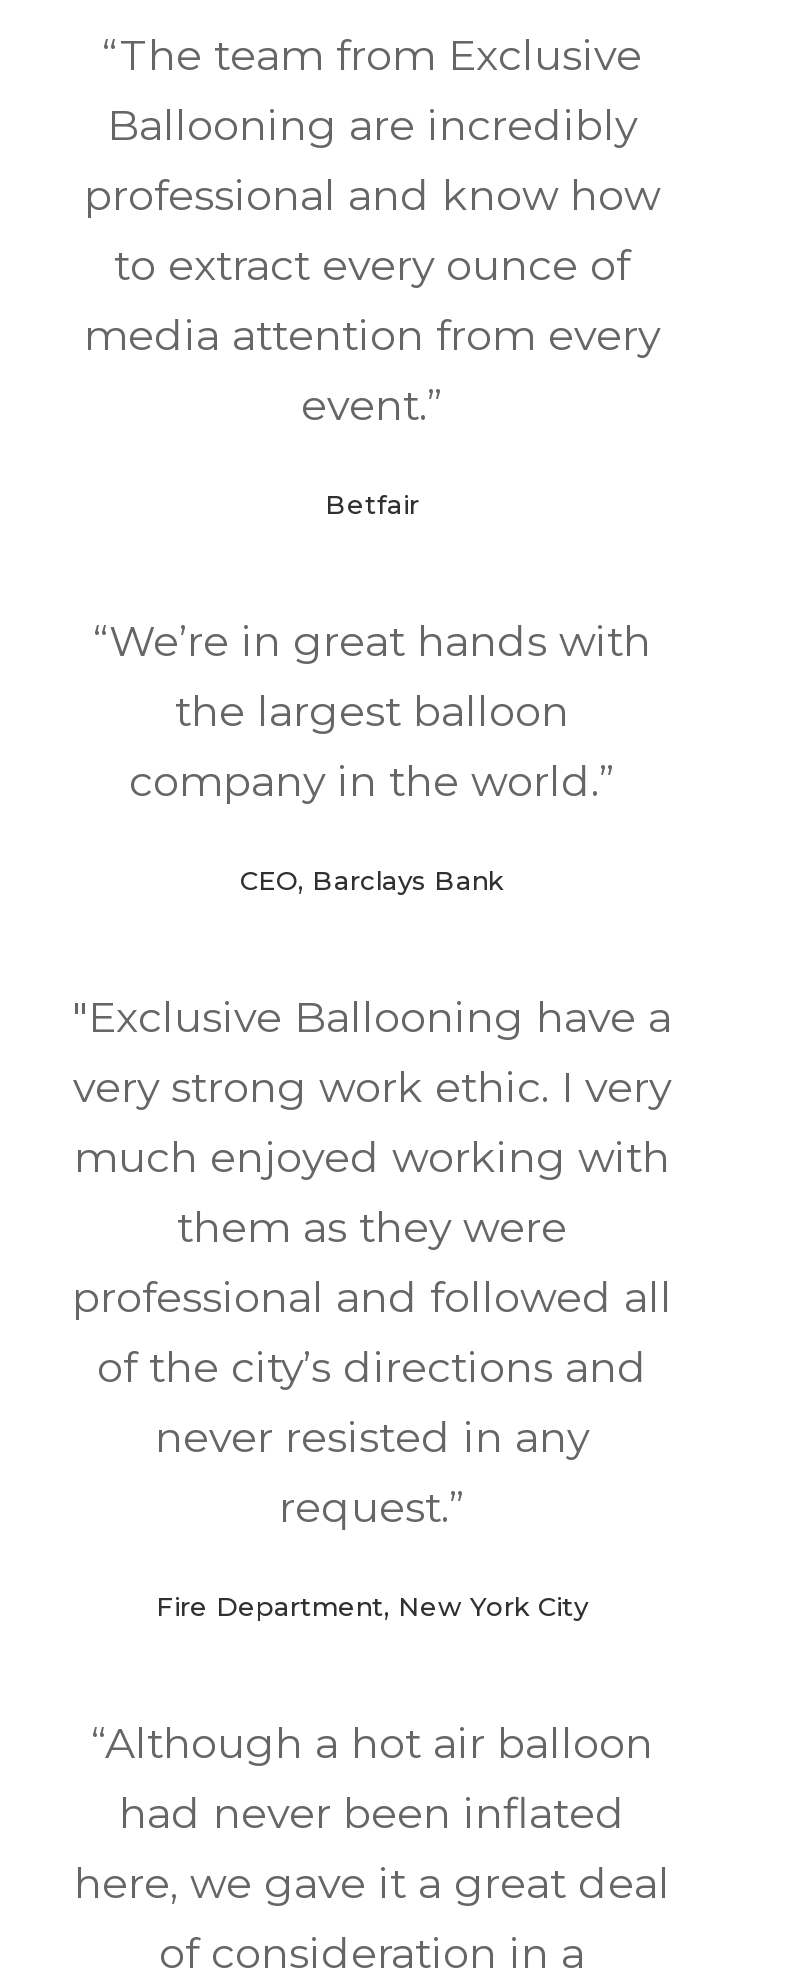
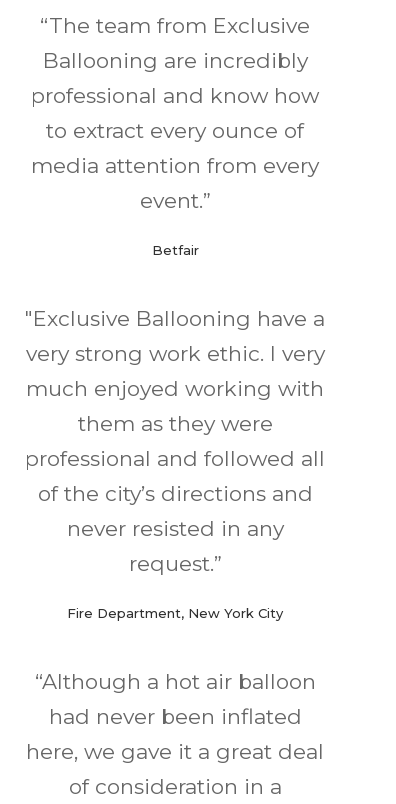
[93,616,651,896] “We’re in great hands with | the largest balloon | company in the world.” | CEO, Barclays Bank -> none

